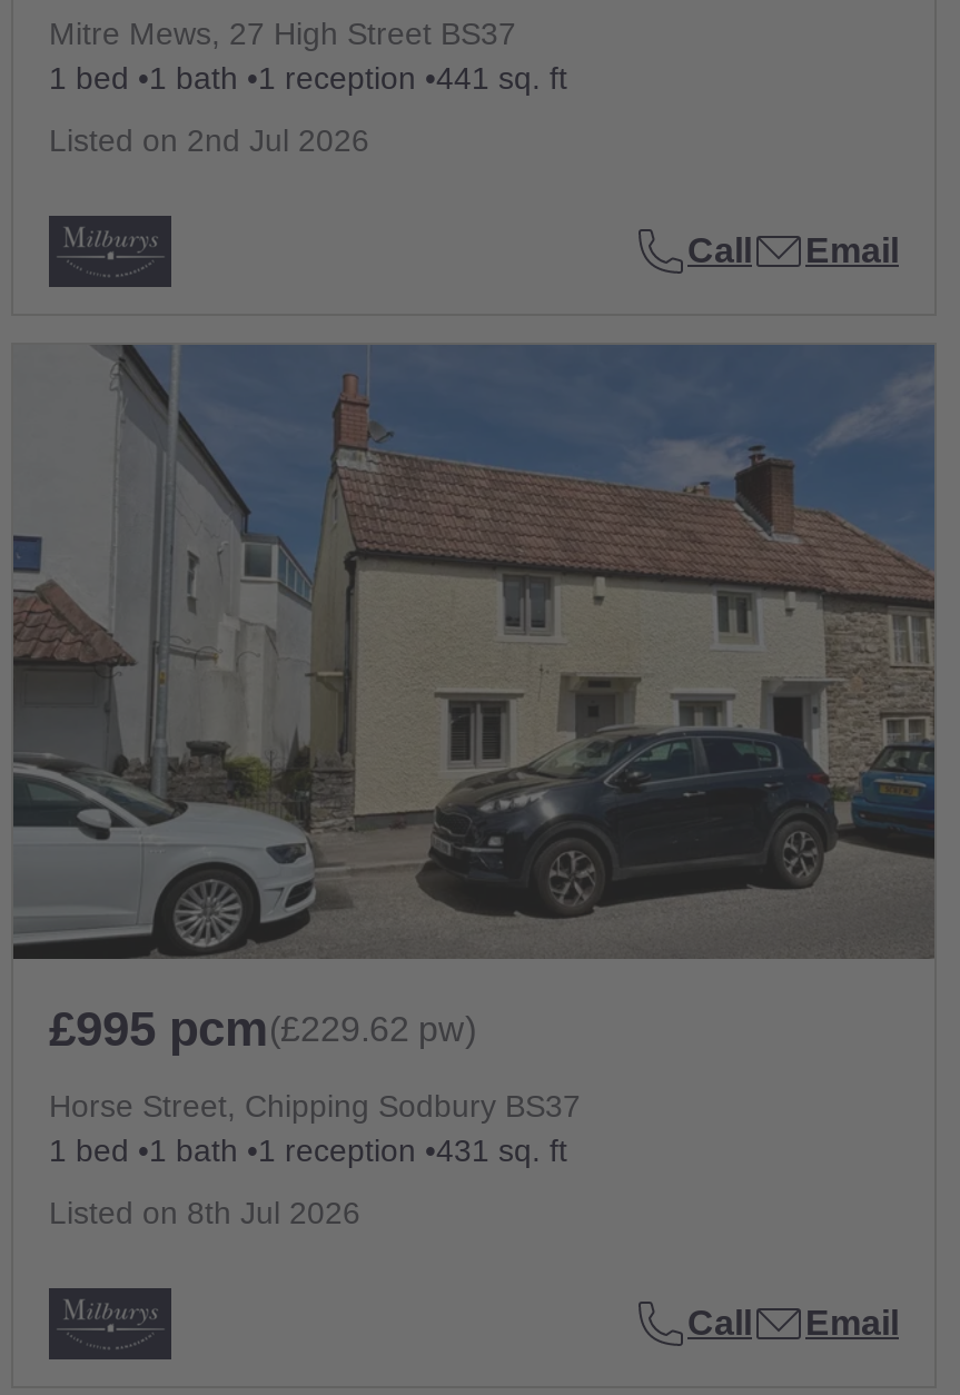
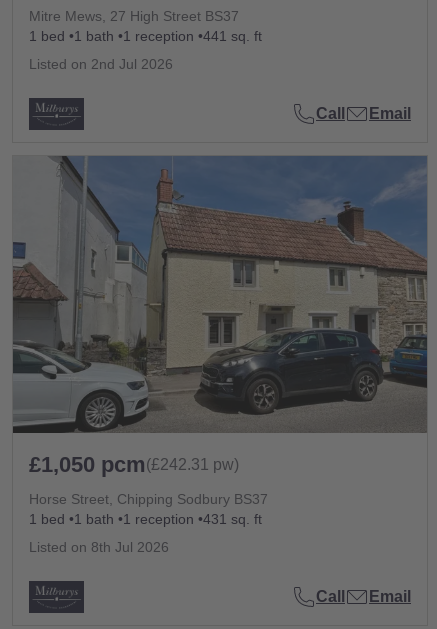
[49,1001,476,1057] £995 pcm(£229.62 pw) -> [29,452,239,477] £1,050 pcm(£242.31 pw)

